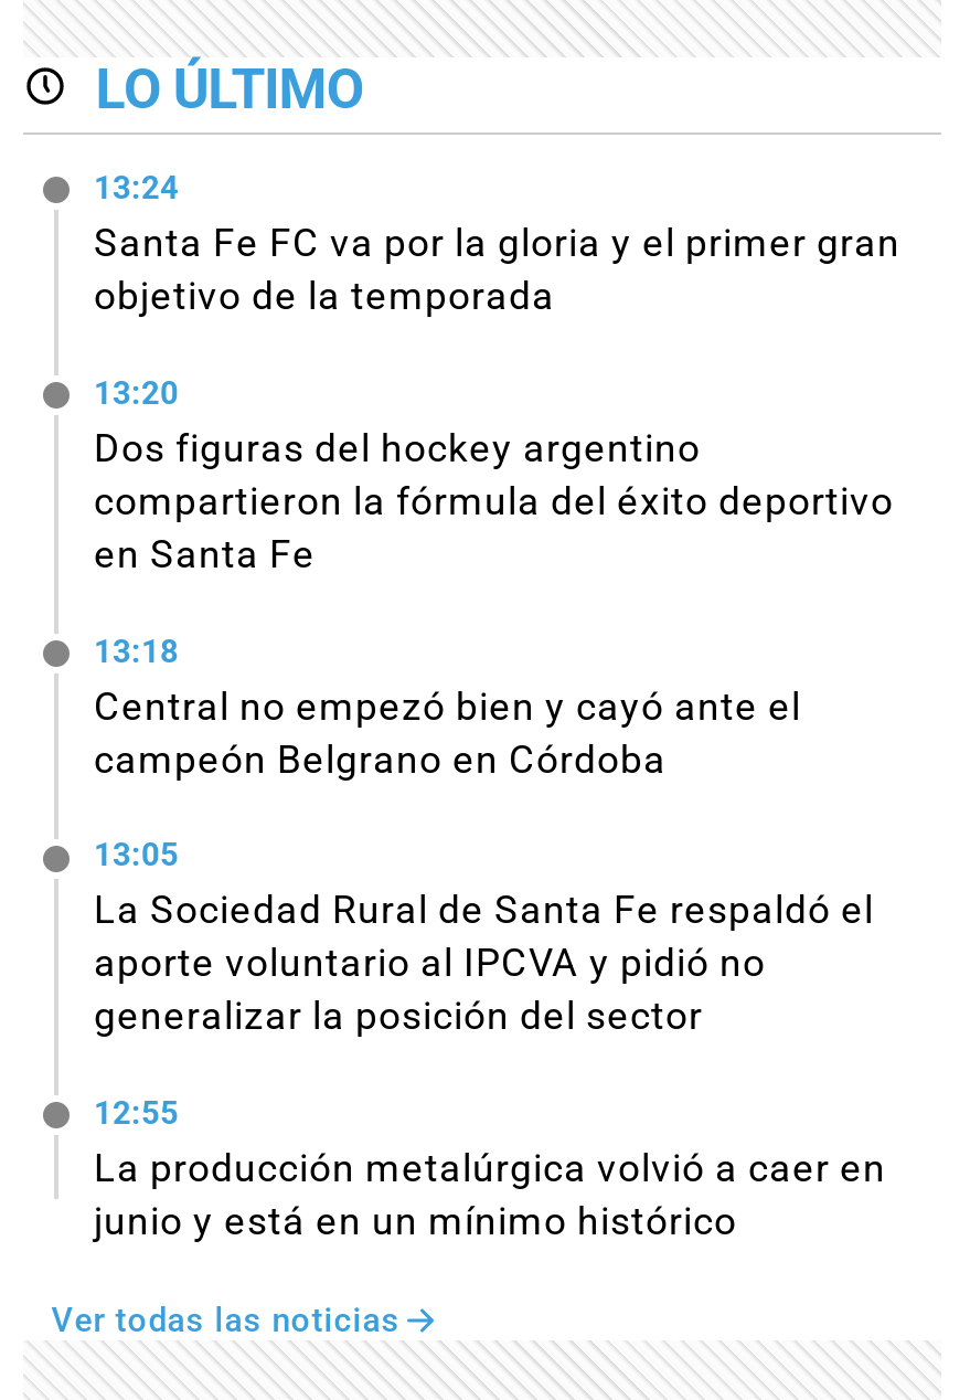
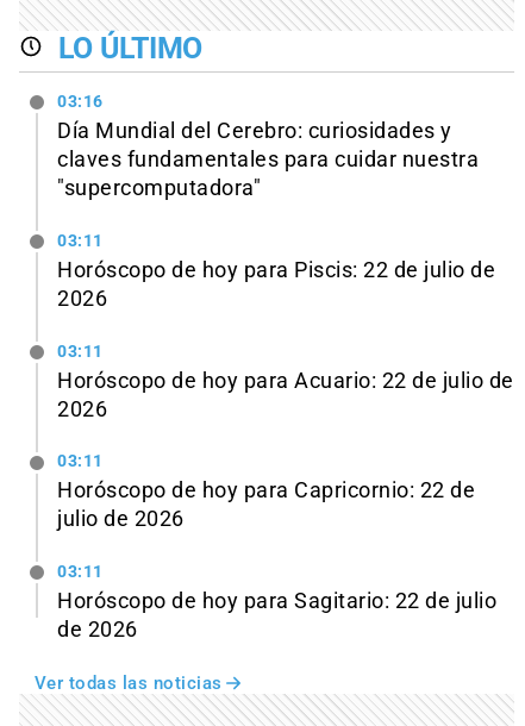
[94,170,900,318] 13:24 | Santa Fe FC va por la gloria y el primer gran | objetivo de la temporada -> [57,92,479,200] 03:16 | Día Mundial del Cerebro: curiosidades y | claves fundamentales para cuidar nuestra | "supercomputadora"
[94,375,894,576] 13:20 | Dos figuras del hockey argentino | compartieron la fórmula del éxito deportivo | en Santa Fe -> [57,231,495,310] 03:11 | Horóscopo de hoy para Piscis: 22 de julio de | 2026
[94,633,801,781] 13:18 | Central no empezó bien y cayó ante el | campeón Belgrano en Córdoba -> [57,341,514,421] 03:11 | Horóscopo de hoy para Acuario: 22 de julio de | 2026
[94,838,874,1039] 13:05 | La Sociedad Rural de Santa Fe respaldó el | aporte voluntario al IPCVA y pidió no | generalizar la posición del sector -> [57,452,475,531] 03:11 | Horóscopo de hoy para Capricornio: 22 de | julio de 2026
[94,1096,886,1244] 12:55 | La producción metalúrgica volvió a caer en | junio y está en un mínimo histórico -> [57,562,496,642] 03:11 | Horóscopo de hoy para Sagitario: 22 de julio | de 2026

